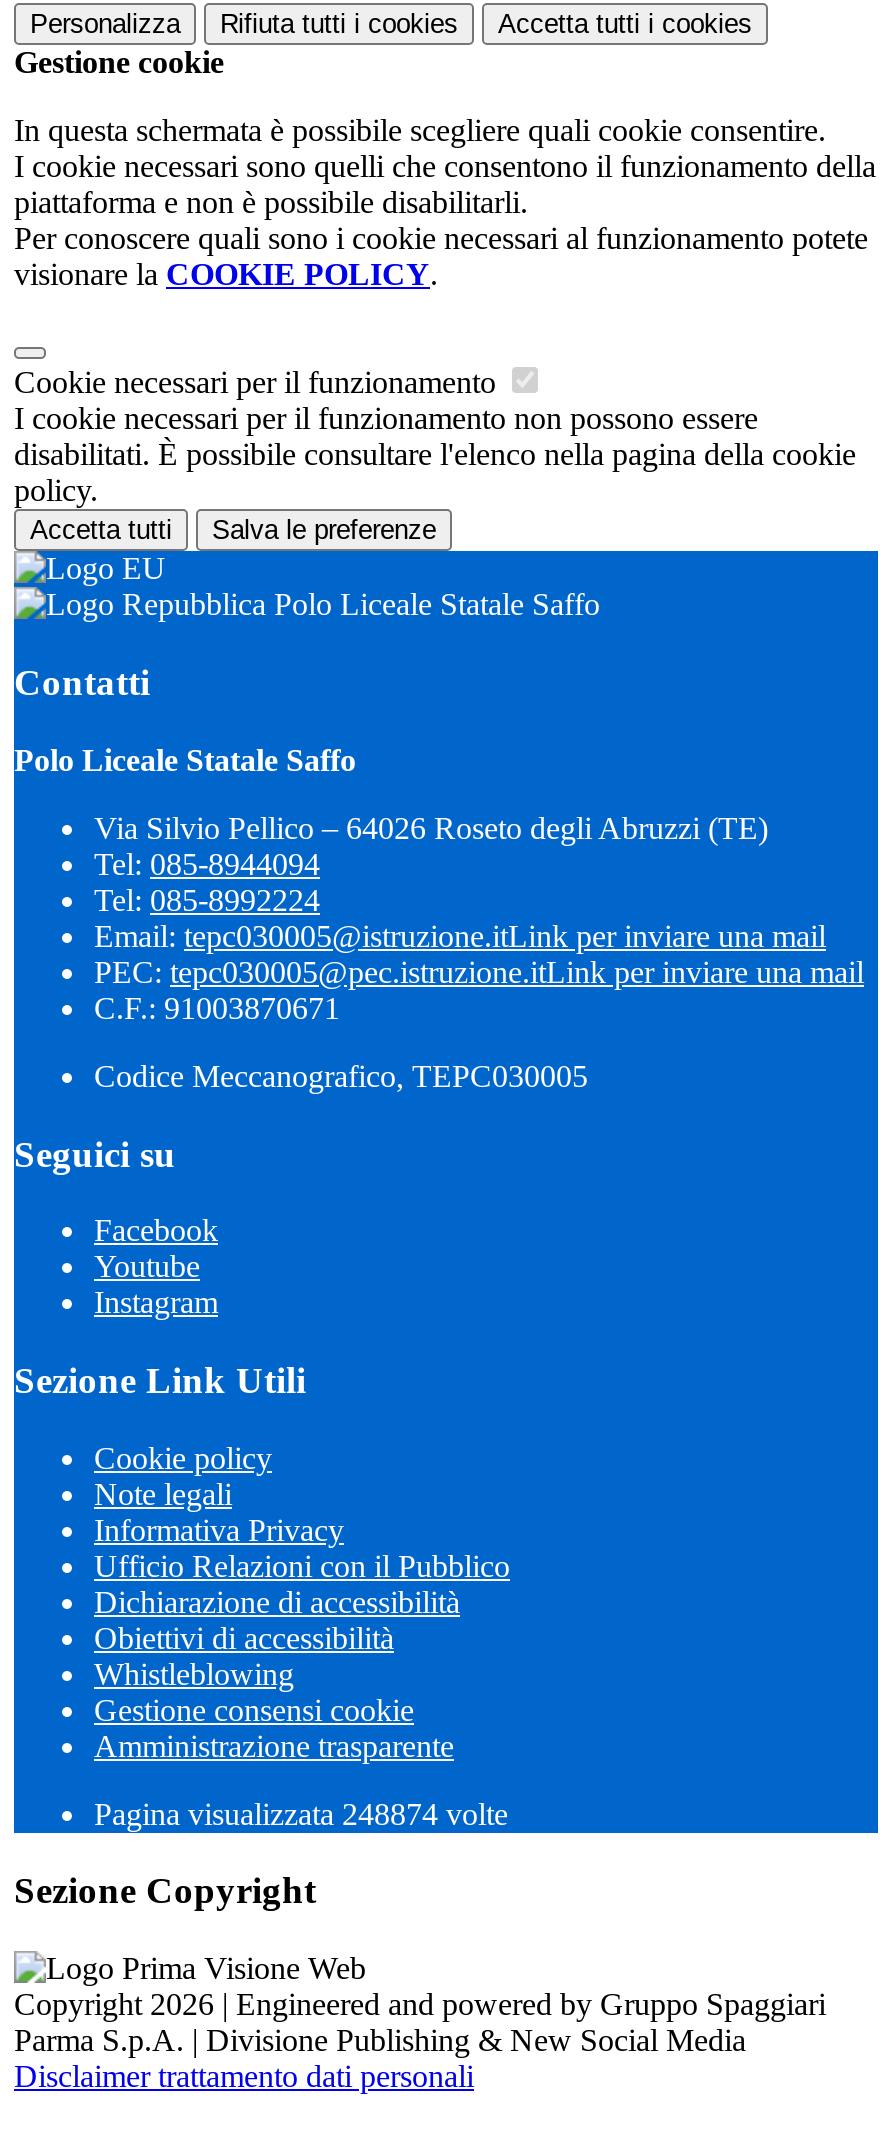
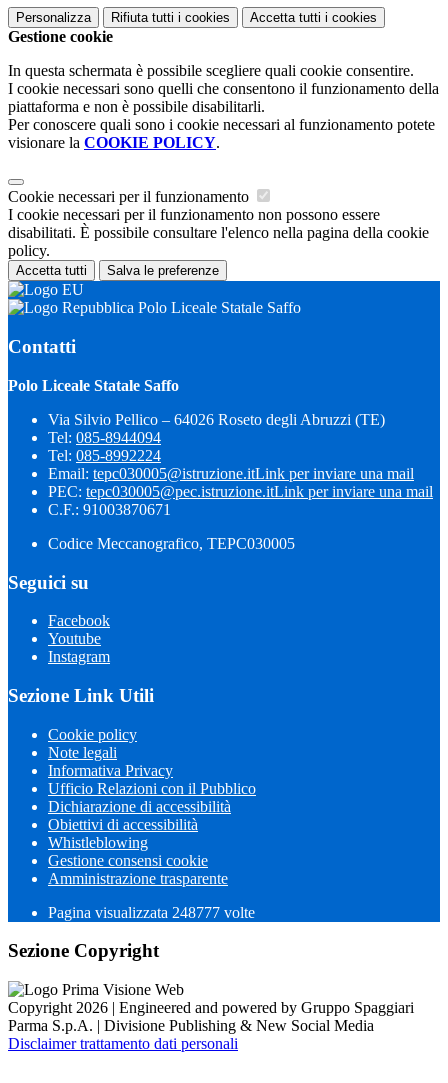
[94,1796,508,1830] Pagina visualizzata 248874 volte -> [48,904,255,921] Pagina visualizzata 248777 volte

